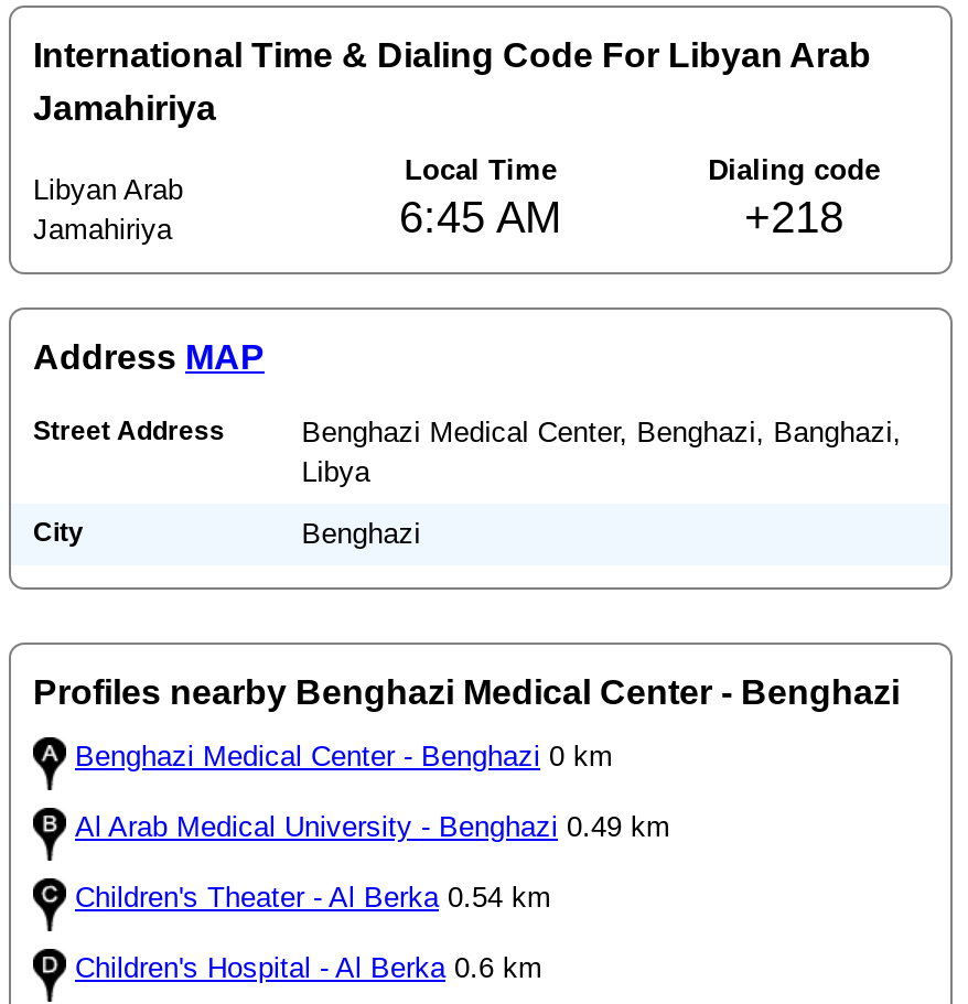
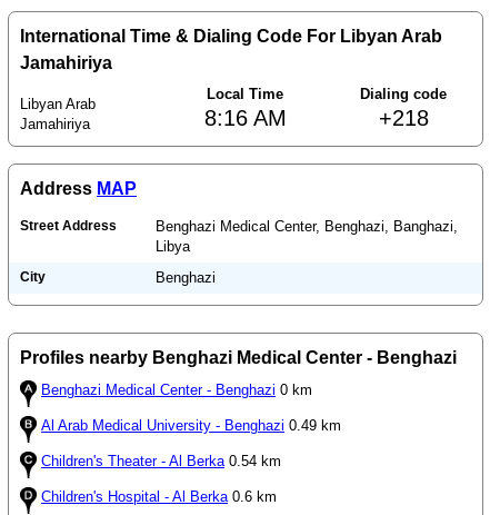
[399,193,562,241] 6:45 AM -> [204,106,287,130] 8:16 AM

